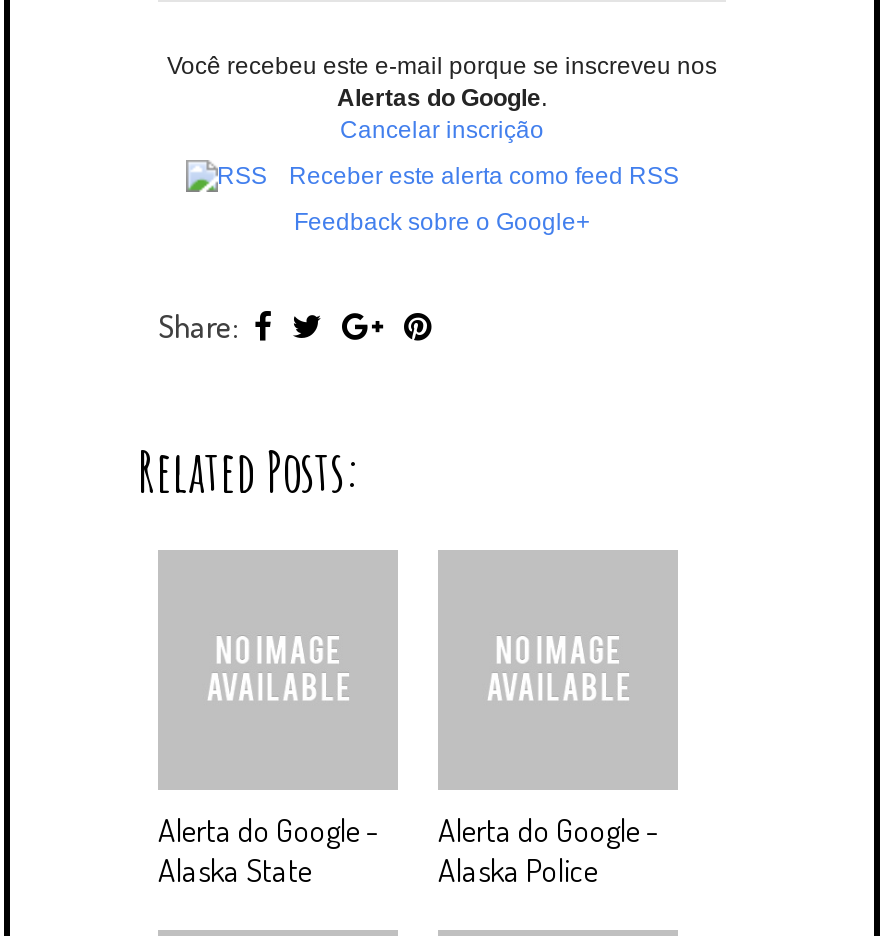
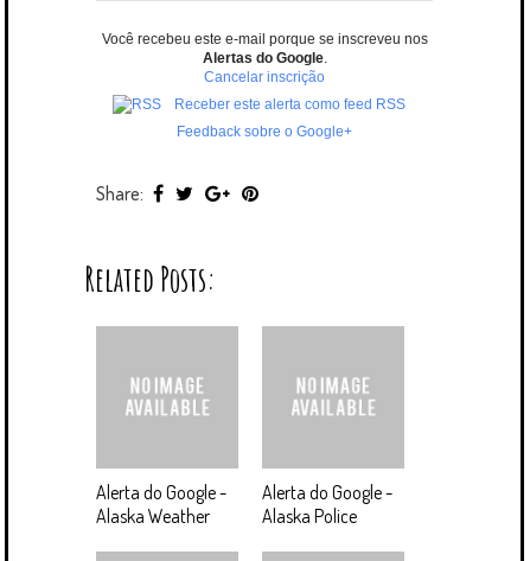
[158,851,312,891] Alaska State -> [96,505,210,528] Alaska Weather

